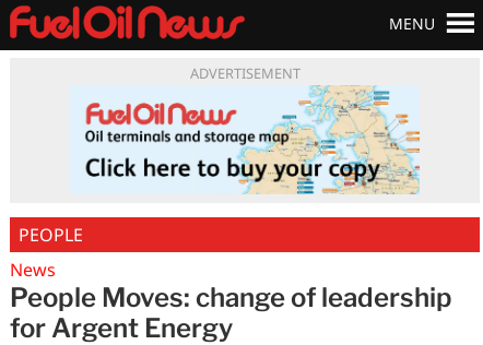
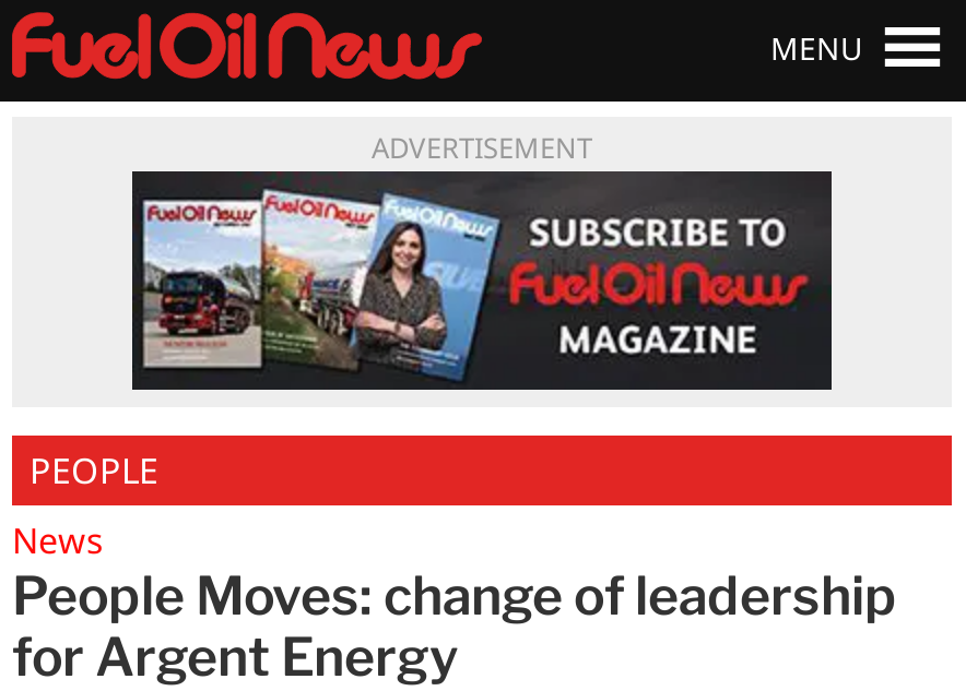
[70,85,421,194] [image] -> [130,169,834,392] [image]

